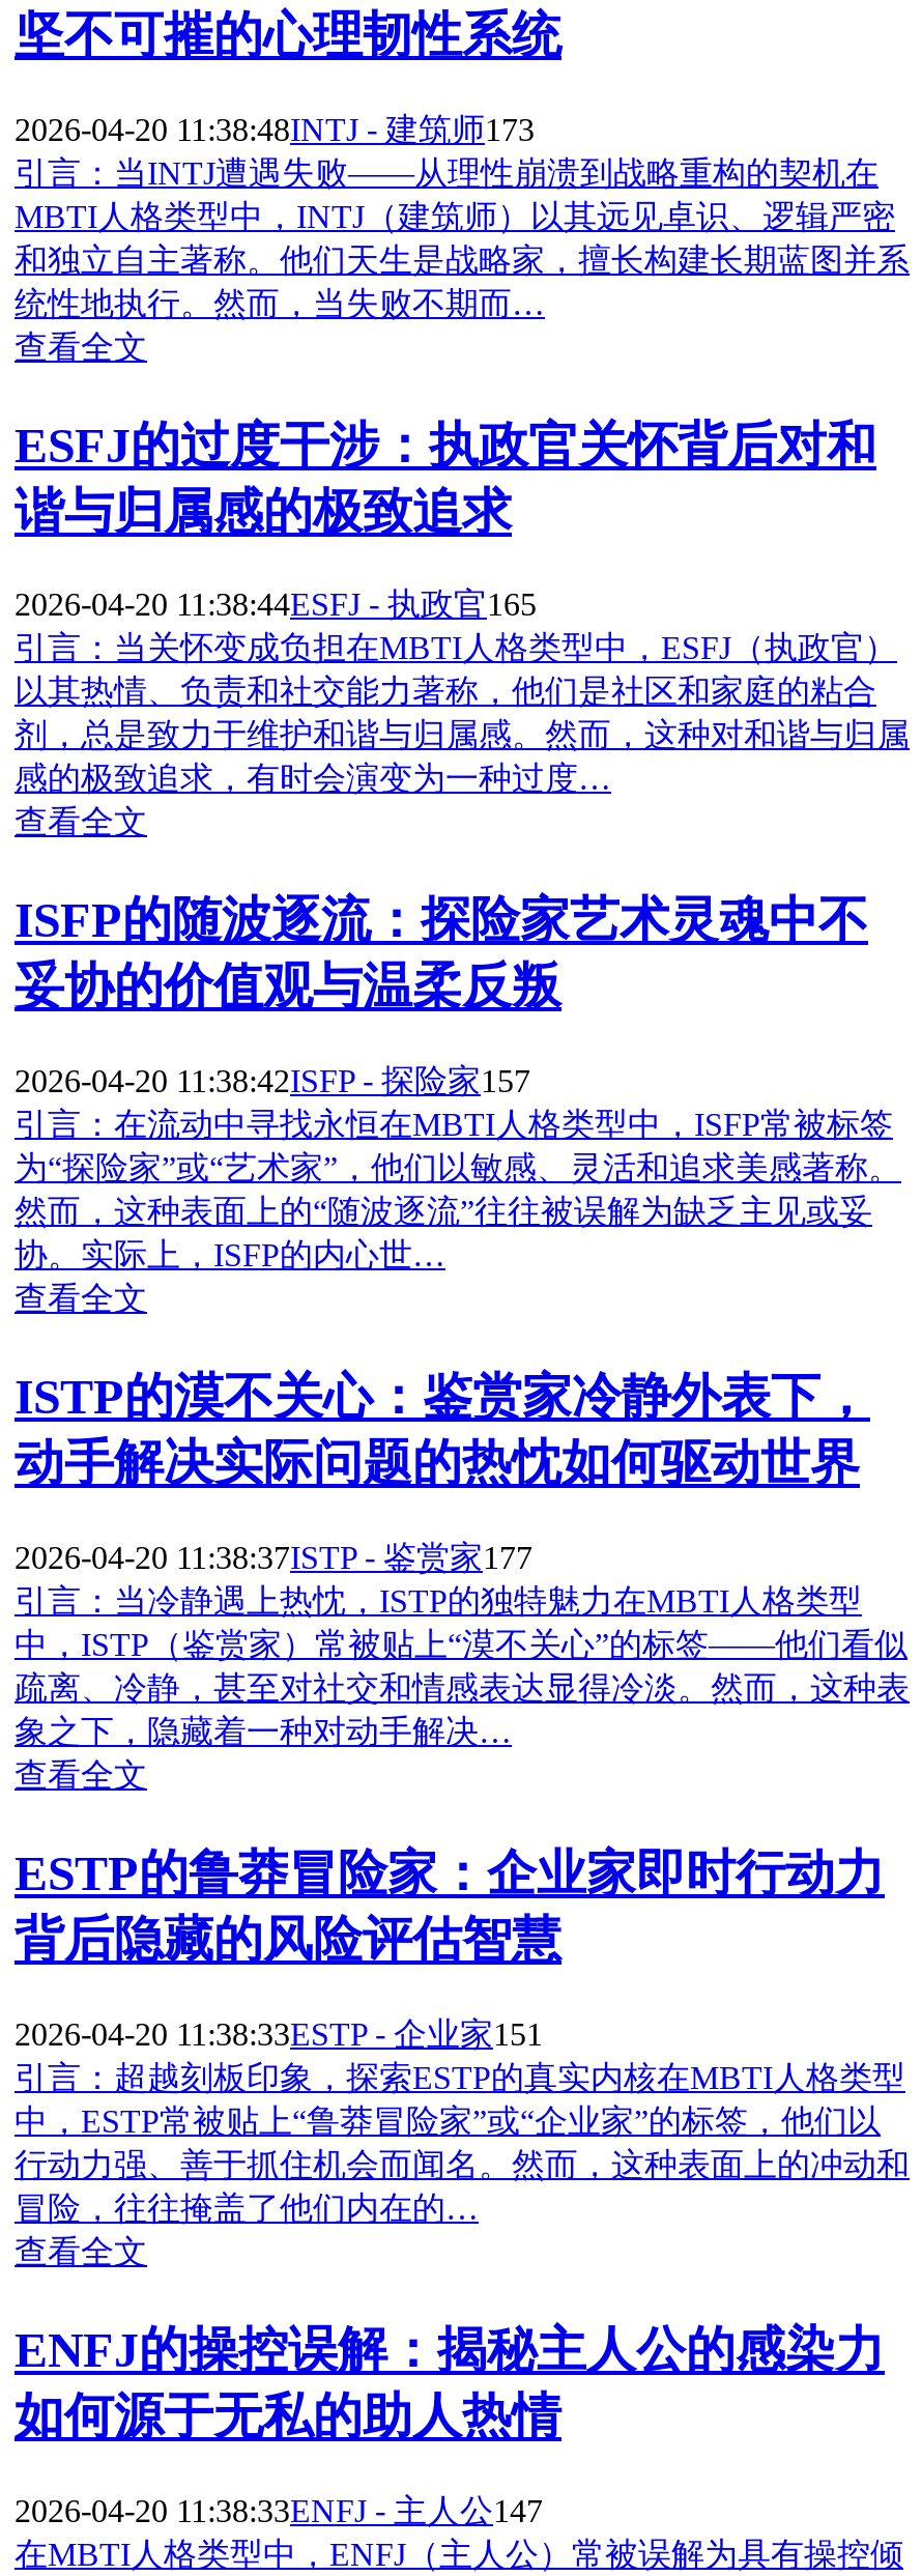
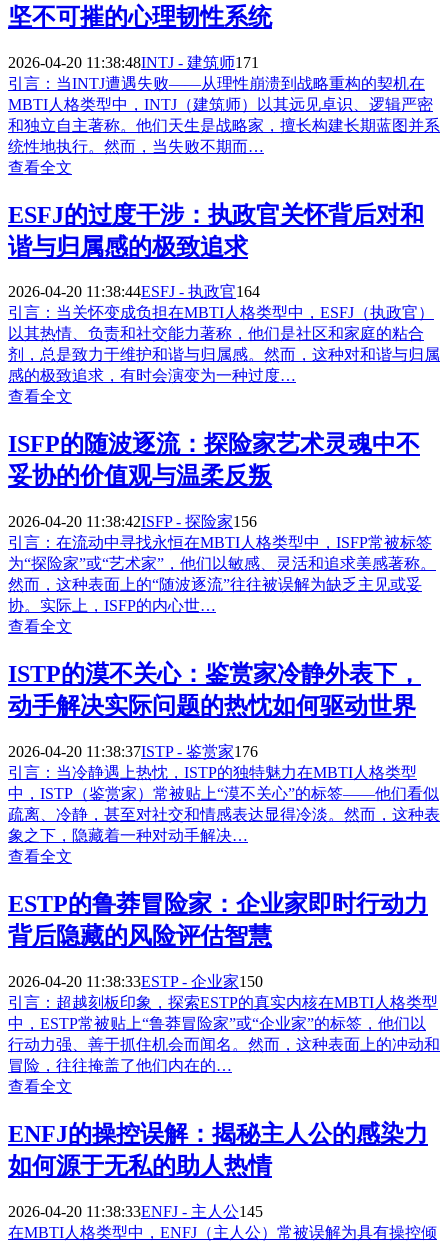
[15,111,535,146] 2026-04-20 11:38:48INTJ - 建筑师173 -> [8,54,259,71] 2026-04-20 11:38:48INTJ - 建筑师171
[15,587,537,623] 2026-04-20 11:38:44ESFJ - 执政官165 -> [8,283,260,300] 2026-04-20 11:38:44ESFJ - 执政官164
[15,1064,530,1099] 2026-04-20 11:38:42ISFP - 探险家157 -> [8,513,257,530] 2026-04-20 11:38:42ISFP - 探险家156
[15,1540,532,1575] 2026-04-20 11:38:37ISTP - 鉴赏家177 -> [8,743,258,760] 2026-04-20 11:38:37ISTP - 鉴赏家176
[15,2016,543,2051] 2026-04-20 11:38:33ESTP - 企业家151 -> [8,973,263,990] 2026-04-20 11:38:33ESTP - 企业家150
[15,2492,543,2528] 2026-04-20 11:38:33ENFJ - 主人公147 -> [8,1203,263,1220] 2026-04-20 11:38:33ENFJ - 主人公145

